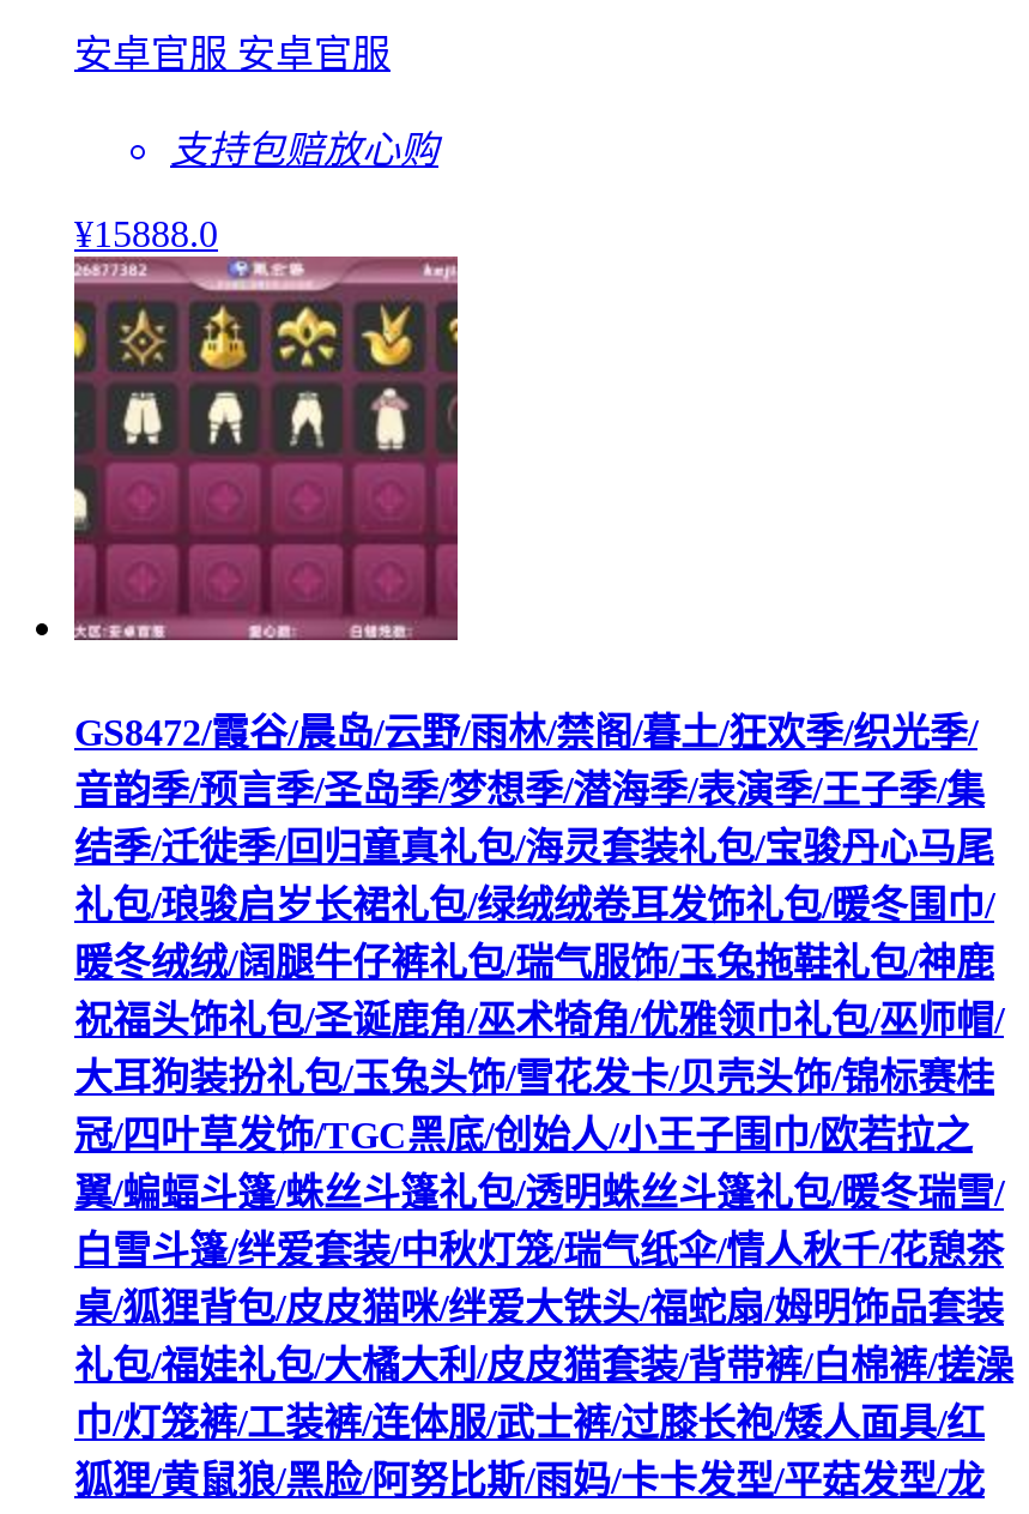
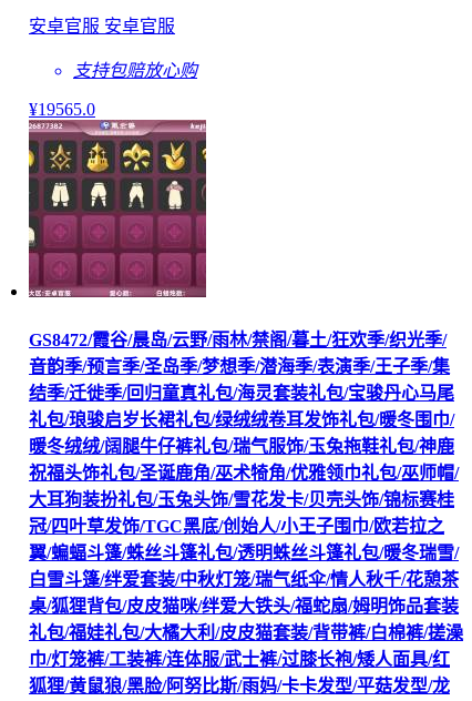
[74,213,218,254] ¥15888.0 -> [29,99,95,118] ¥19565.0

